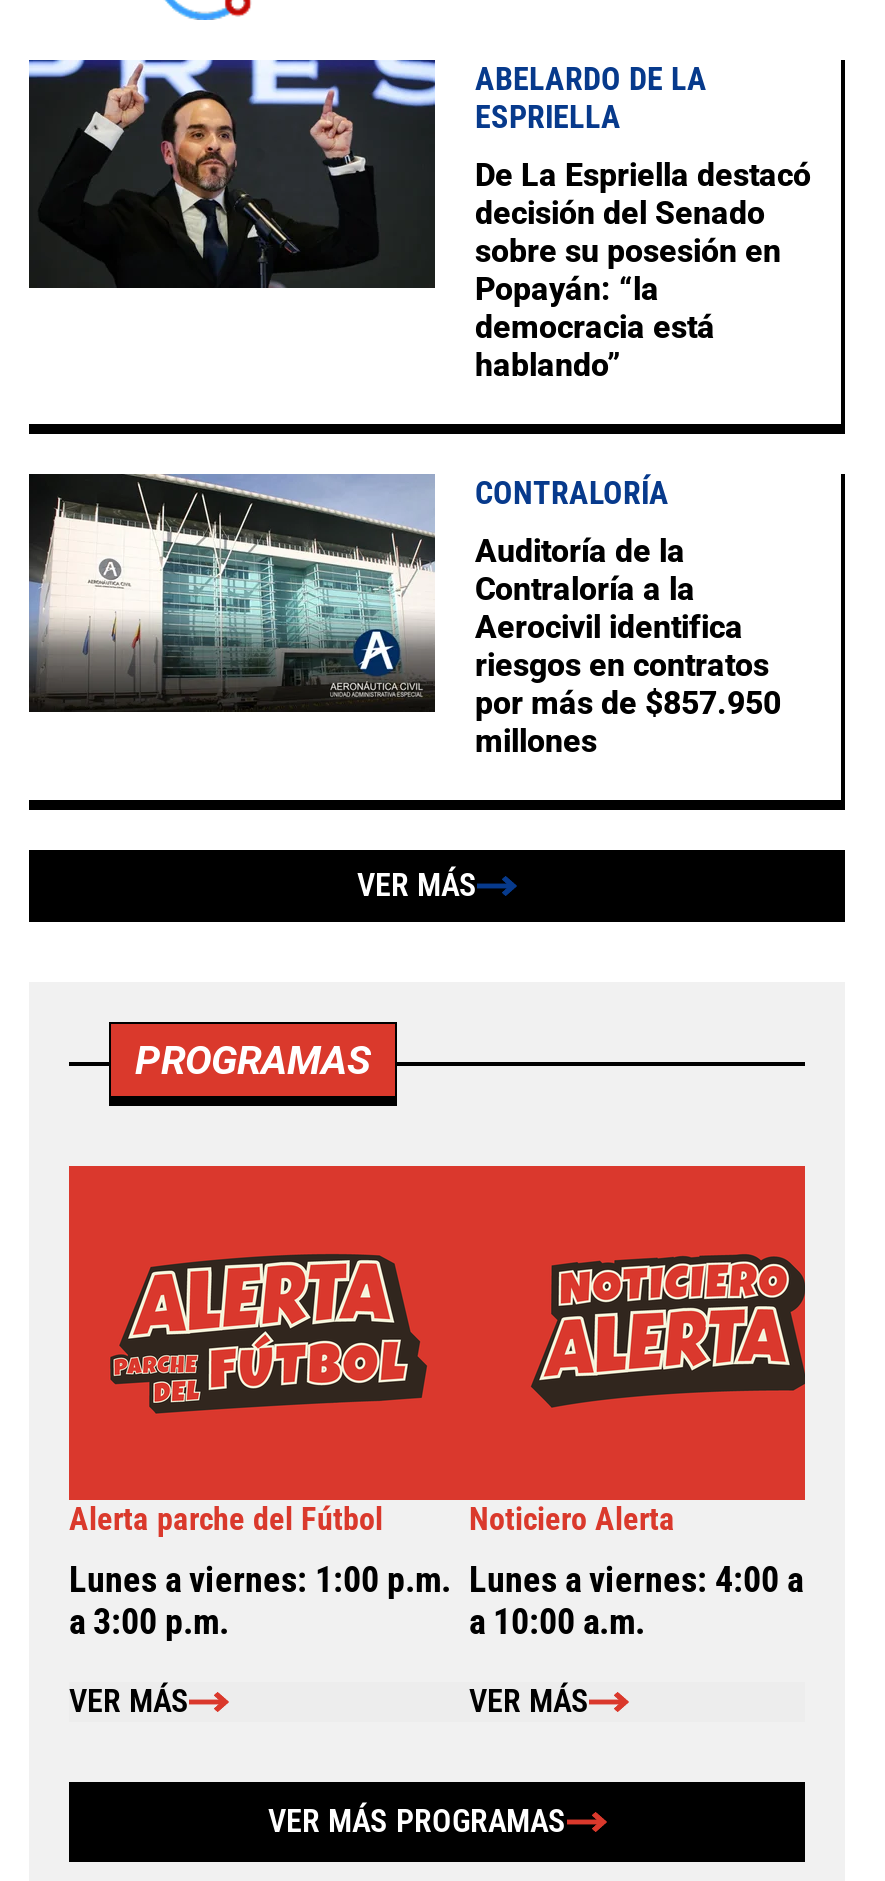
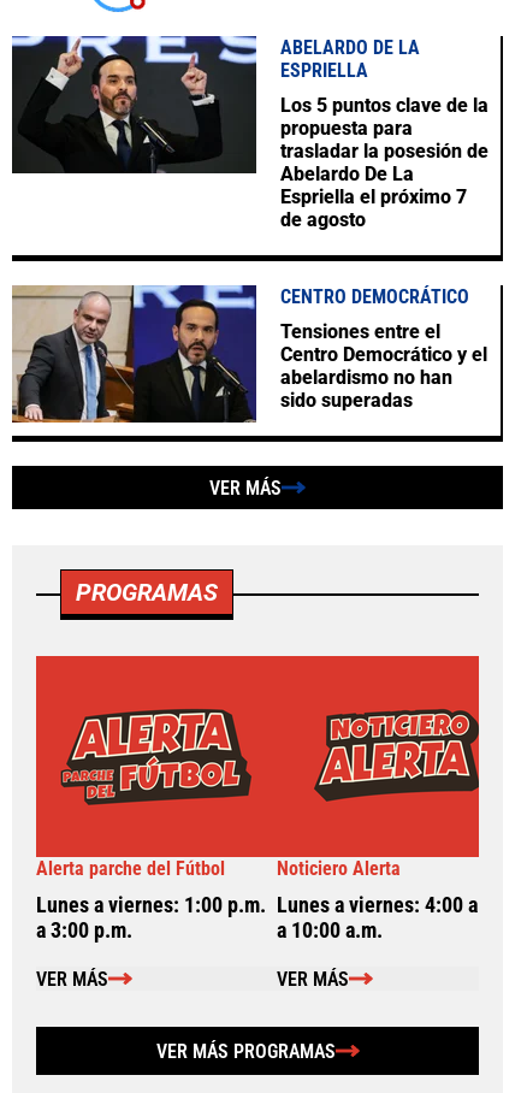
[475,156,811,384] De La Espriella destacó | decisión del Senado | sobre su posesión en | Popayán: “la | democracia está | hablando” -> [280,94,488,231] Los 5 puntos clave de la | propuesta para | trasladar la posesión de | Abelardo De La | Espriella el próximo 7 | de agosto
[27,474,669,734] [image] | CONTRALORÍA -> [11,285,469,424] [image] | CENTRO DEMOCRÁTICO
[475,532,781,760] Auditoría de la | Contraloría a la | Aerocivil identifica | riesgos en contratos | por más de $857.950 | millones -> [280,320,487,412] Tensiones entre el | Centro Democrático y el | abelardismo no han | sido superadas

